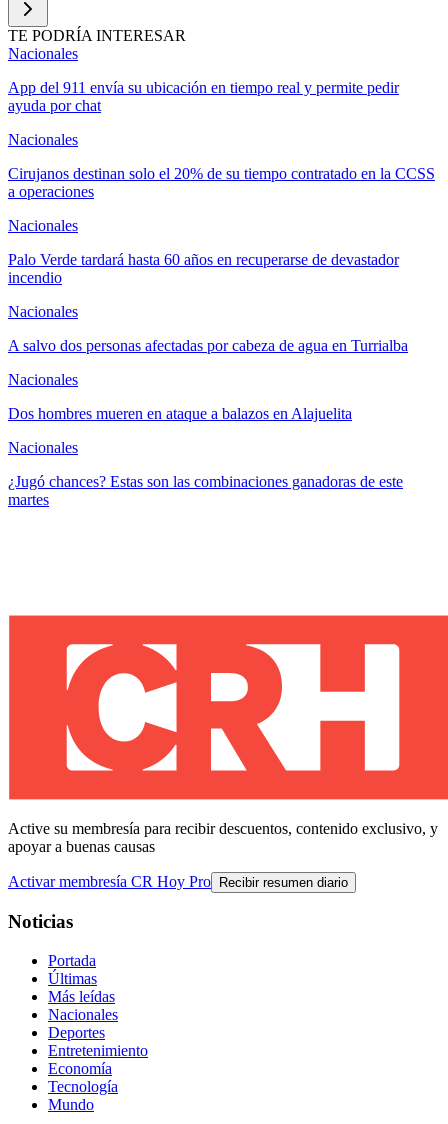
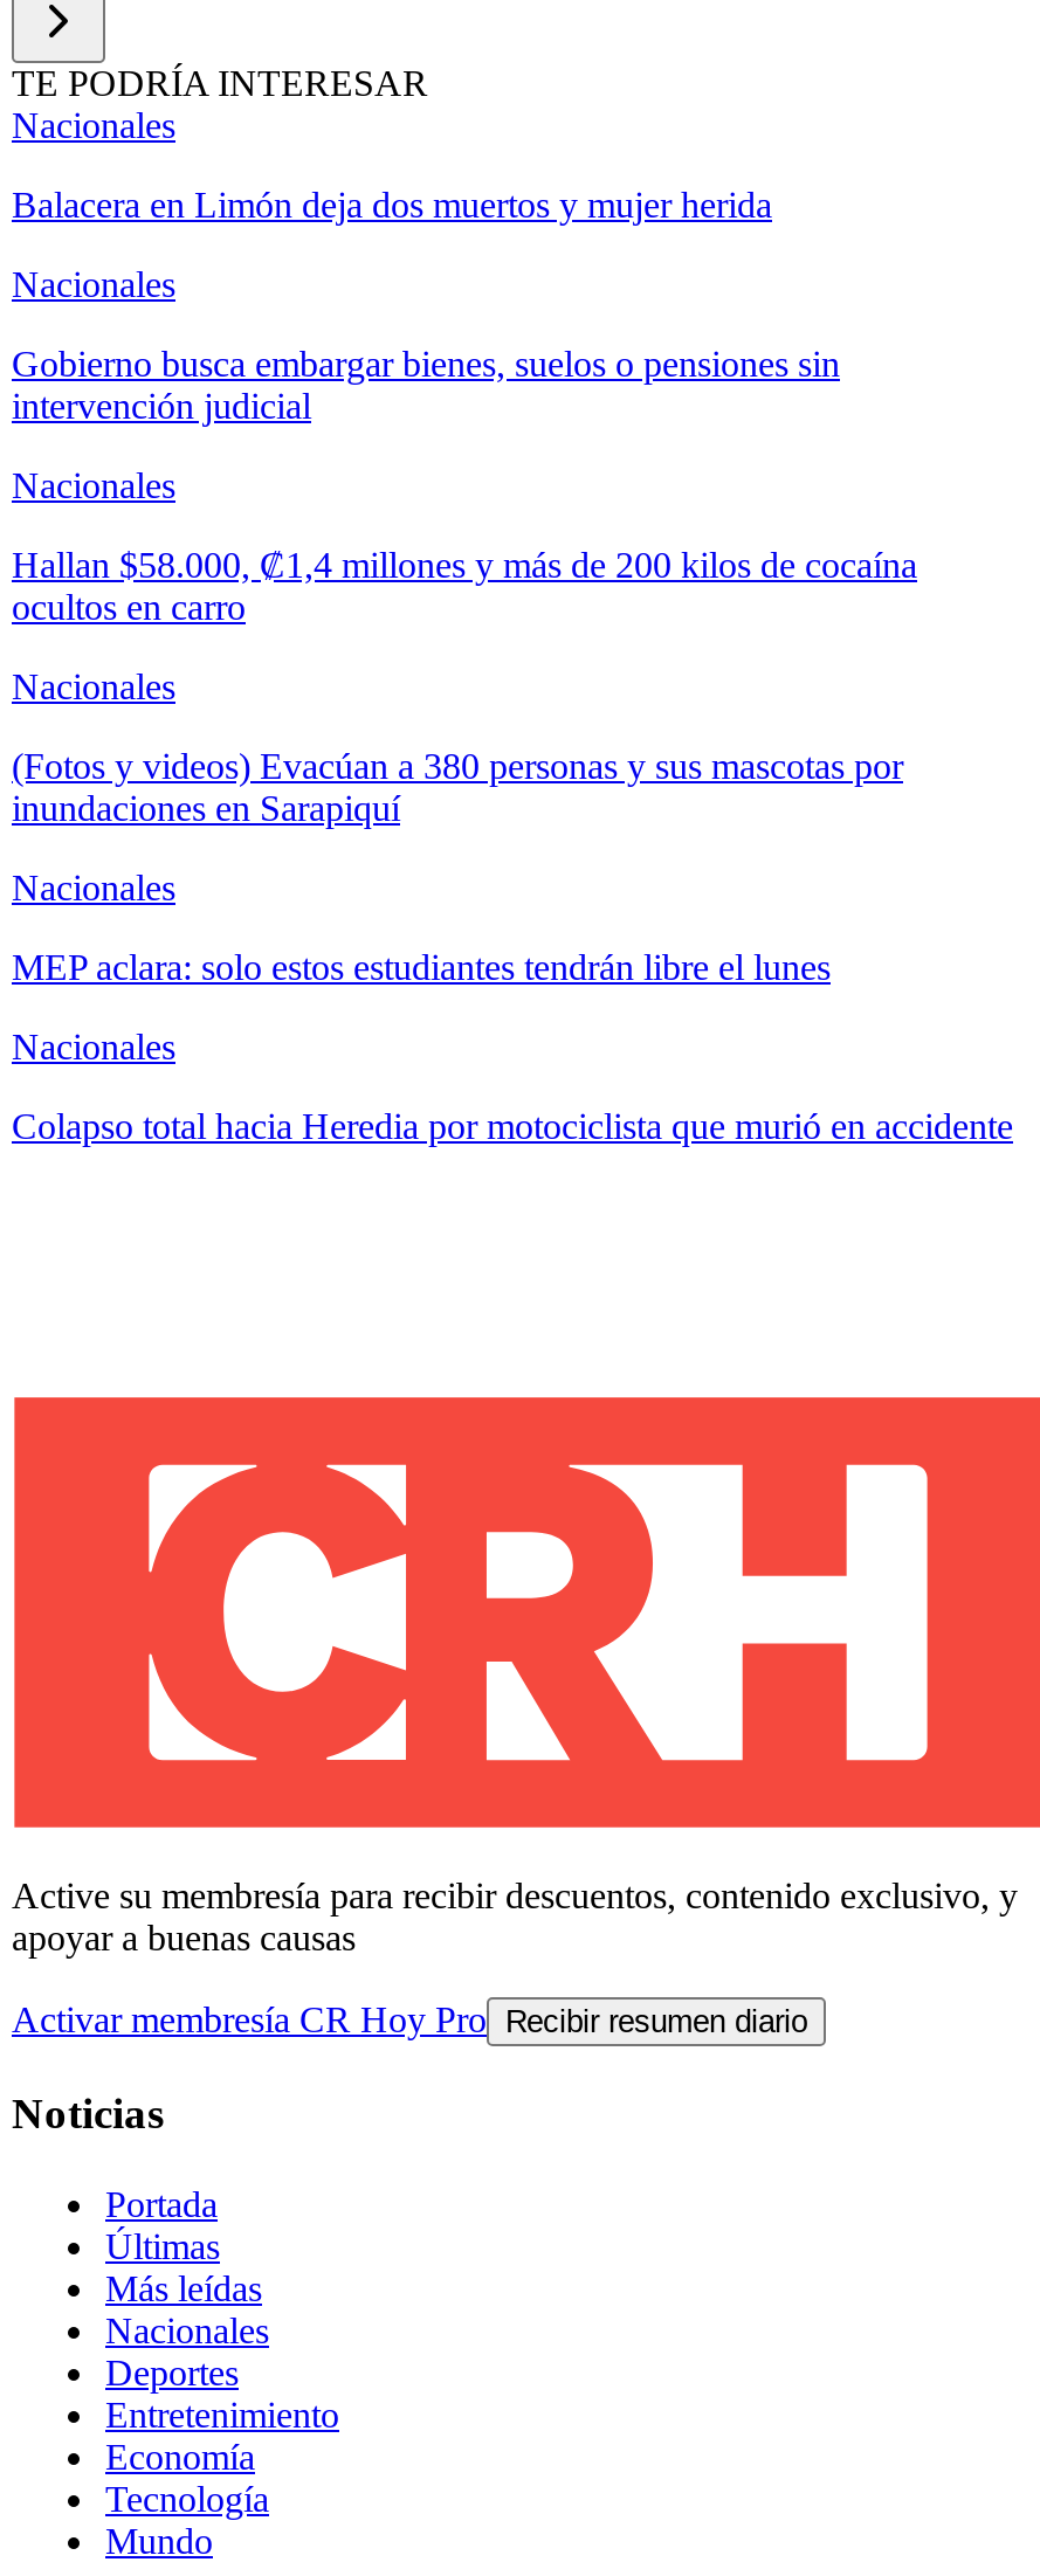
[8,79,399,114] App del 911 envía su ubicación en tiempo real y permite pedir | ayuda por chat -> [12,184,772,224] Balacera en Limón deja dos muertos y mujer herida
[8,165,435,200] Cirujanos destinan solo el 20% de su tiempo contratado en la CCSS | a operaciones -> [12,343,840,425] Gobierno busca embargar bienes, suelos o pensiones sin | intervención judicial
[8,251,399,286] Palo Verde tardará hasta 60 años en recuperarse de devastador | incendio -> [12,544,917,626] Hallan $58.000, ₡1,4 millones y más de 200 kilos de cocaína | ocultos en carro
[8,337,408,354] A salvo dos personas afectadas por cabeza de agua en Turrialba -> [12,745,903,827] (Fotos y videos) Evacúan a 380 personas y sus mascotas por | inundaciones en Sarapiquí
[8,405,352,422] Dos hombres mueren en ataque a balazos en Alajuelita -> [12,946,831,986] MEP aclara: solo estos estudiantes tendrán libre el lunes
[8,473,403,508] ¿Jugó chances? Estas son las combinaciones ganadoras de este | martes -> [12,1105,1013,1145] Colapso total hacia Heredia por motociclista que murió en accidente

